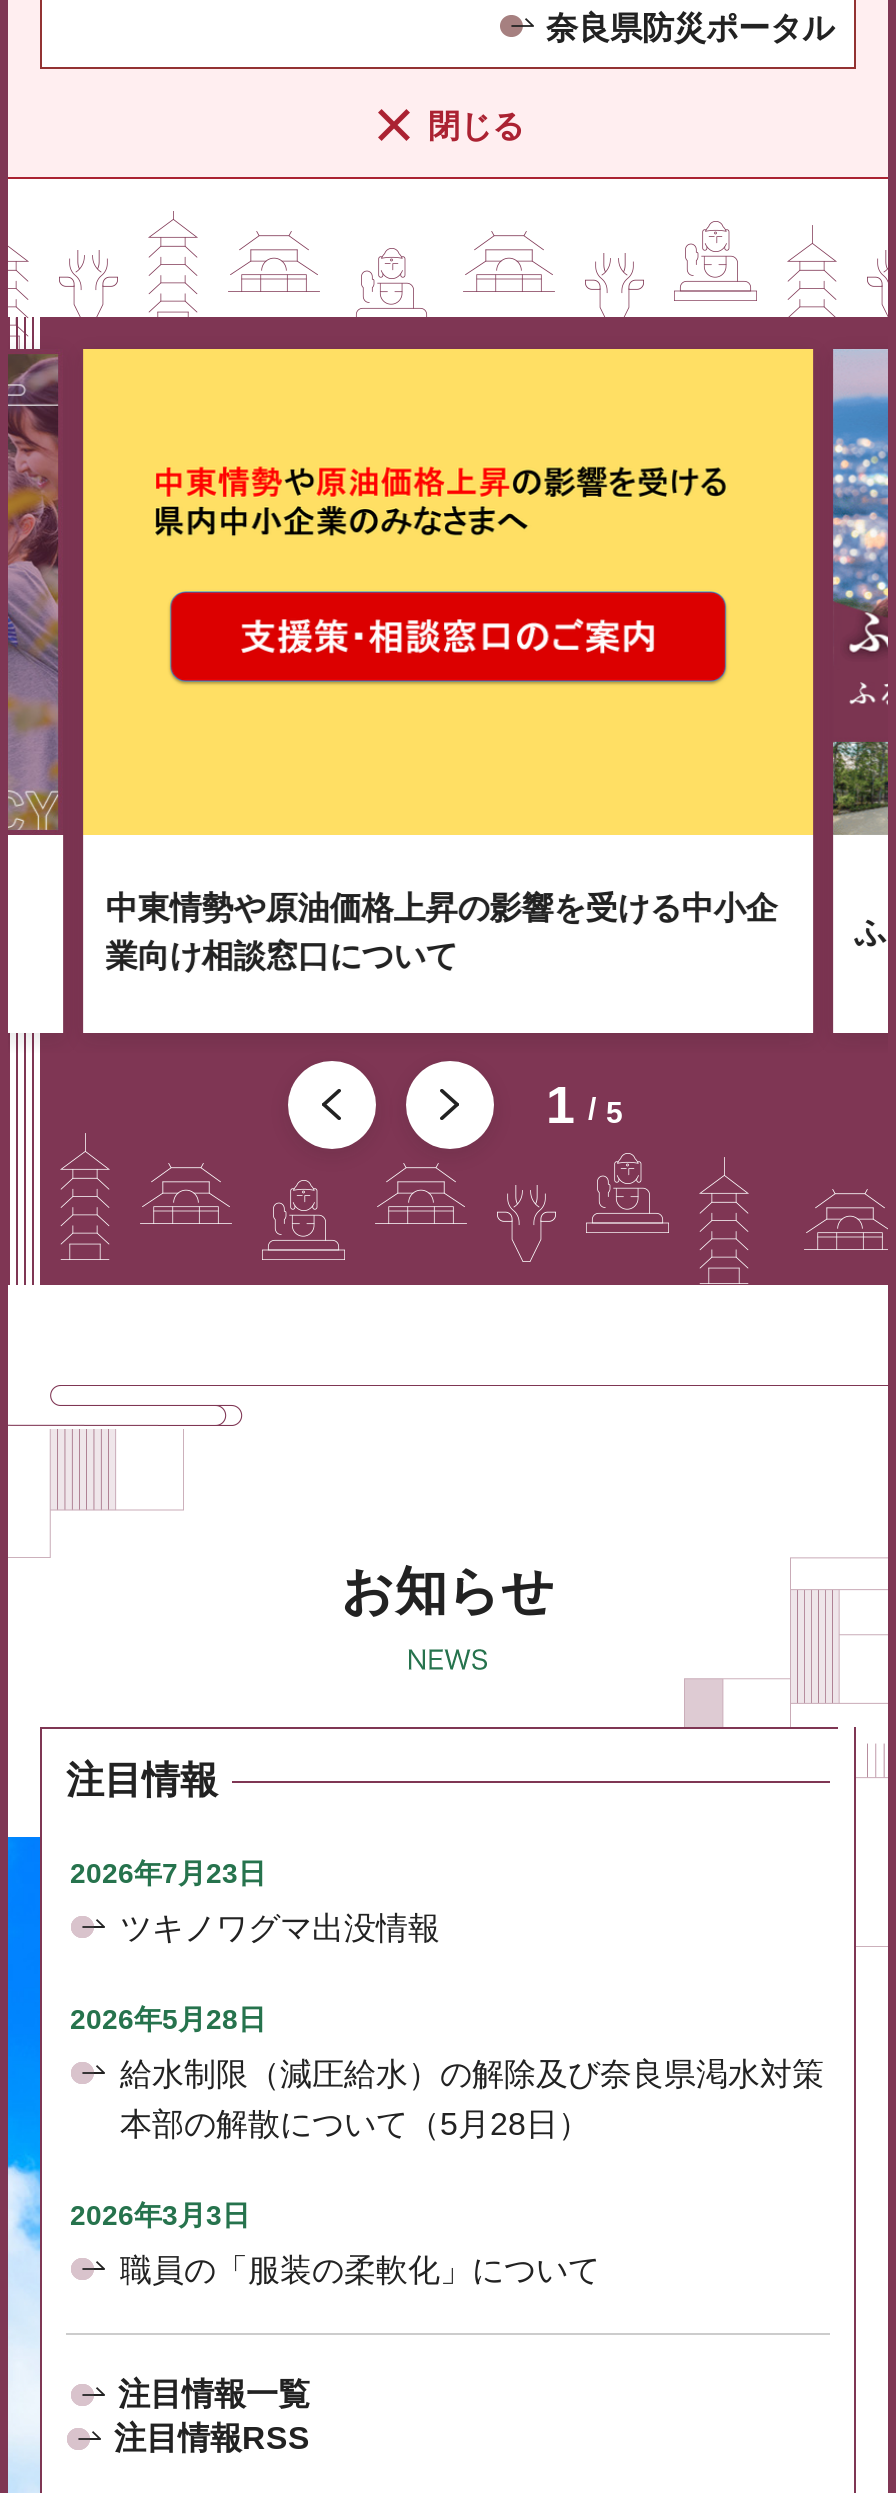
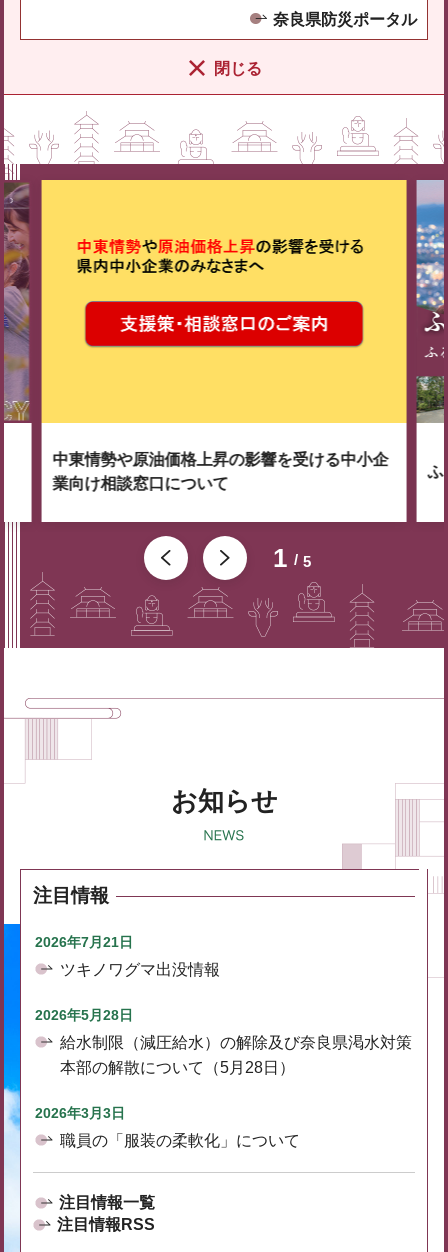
[70,1857,266,1889] 2026年7月23日 -> [35,934,133,950] 2026年7月21日

